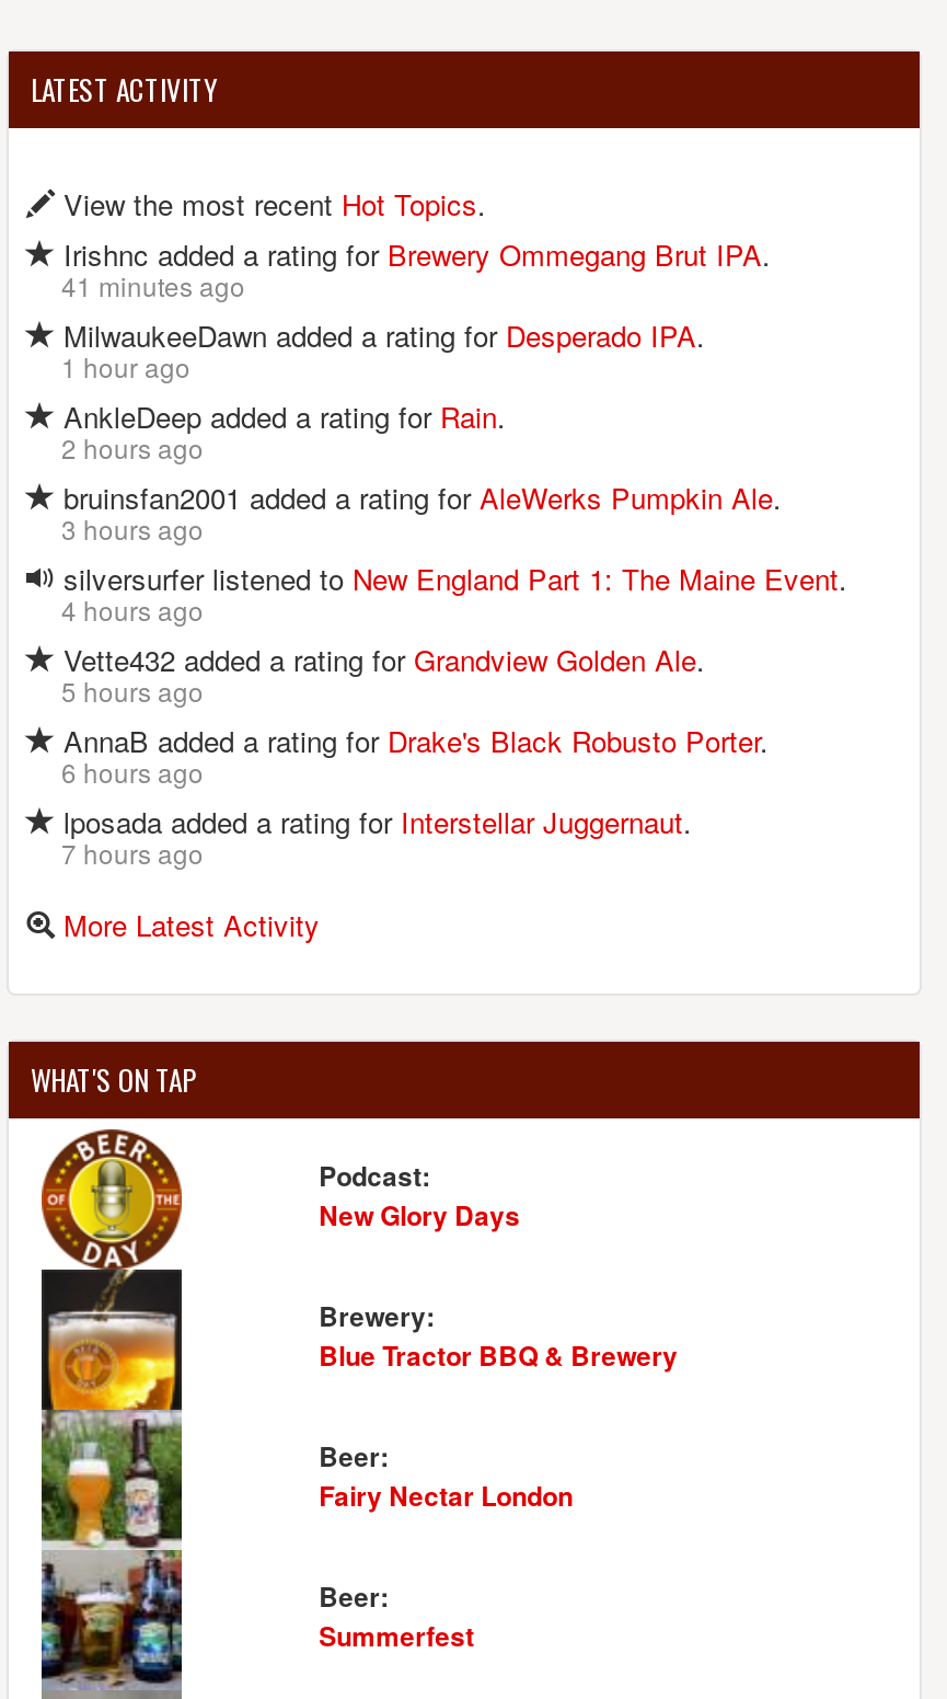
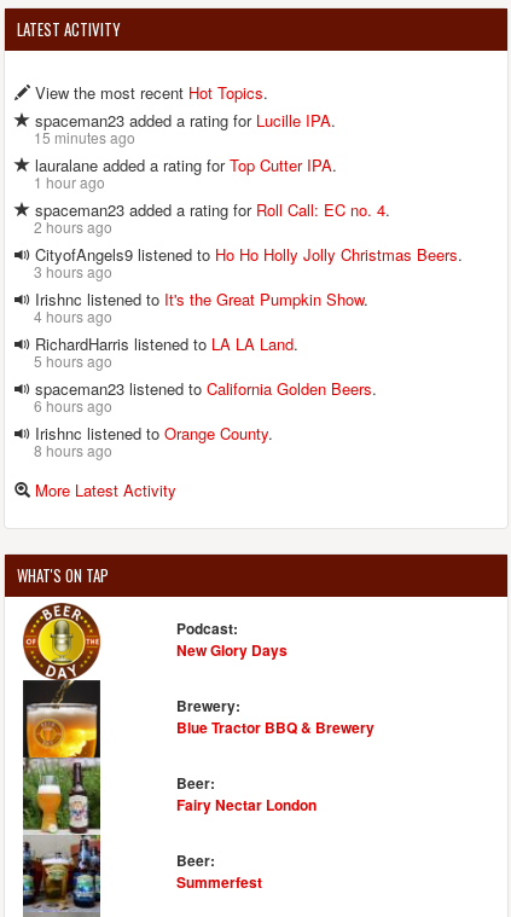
[55,233,771,356] Irishnc added a rating for Brewery Ommegang Brut IPA. | 41 minutes ago | MilwaukeeDawn added a rating for Desperado IPA. -> [30,109,337,176] spaceman23 added a rating for Lucille IPA. | 15 minutes ago | lauralane added a rating for Top Cutter IPA.
[55,395,506,437] AnkleDeep added a rating for Rain. -> [30,198,390,221] spaceman23 added a rating for Roll Call: EC no. 4.
[55,477,782,518] bruinsfan2001 added a rating for AleWerks Pumpkin Ale. -> [30,243,463,266] CityofAngels9 listened to Ho Ho Holly Jolly Christmas Beers.
[55,558,847,599] silversurfer listened to New England Part 1: The Maine Event. -> [30,288,368,310] Irishnc listened to It's the Great Pumpkin Show.
[55,639,705,680] Vette432 added a rating for Grandview Golden Ale. -> [30,332,298,355] RichardHarris listened to LA LA Land.
[55,720,769,761] AnnaB added a rating for Drake's Black Robusto Porter. -> [30,377,377,400] spaceman23 listened to California Golden Beers.
[55,801,692,871] lposada added a rating for Interstellar Juggernaut. | 7 hours ago -> [30,422,273,460] Irishnc listened to Orange County. | 8 hours ago

